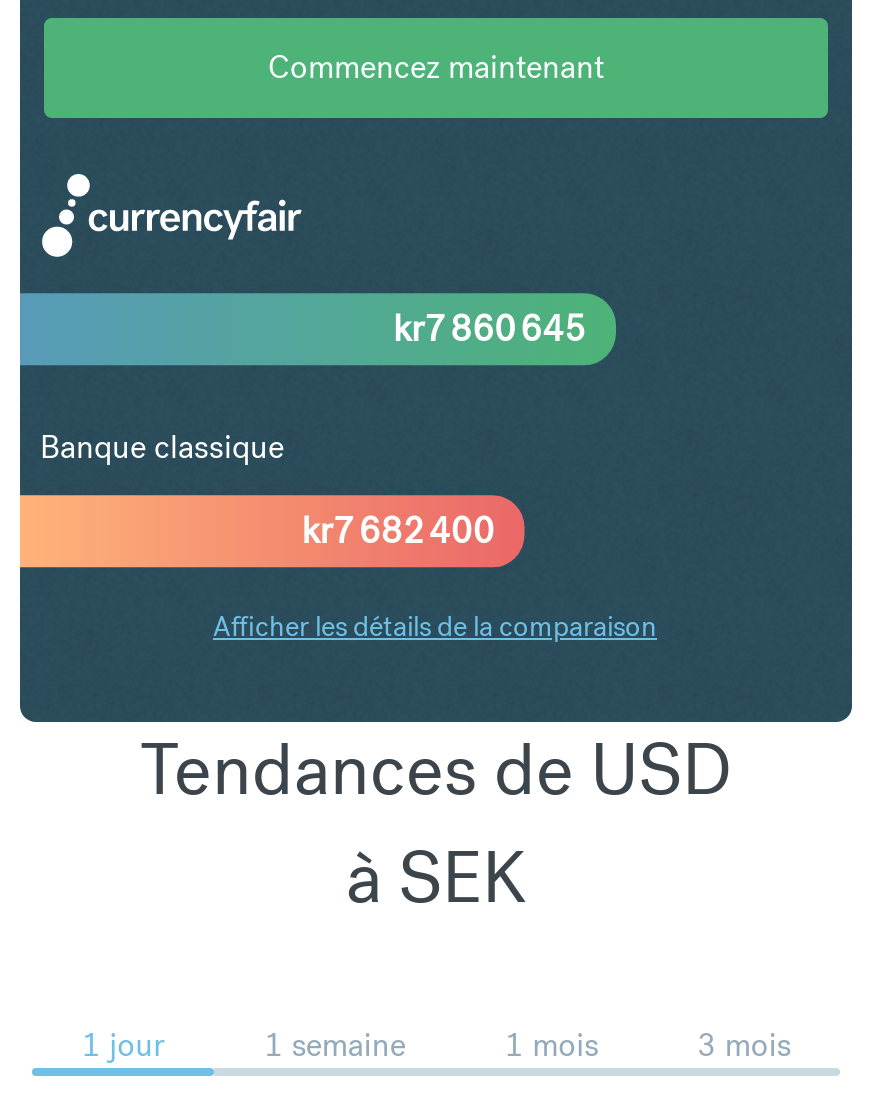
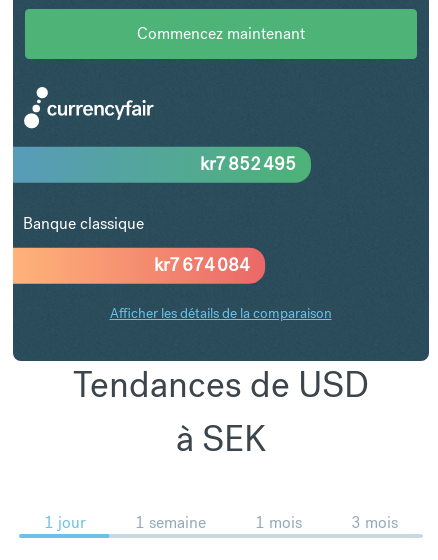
[393,305,586,351] kr7 860 645 -> [200,152,296,175] kr7 852 495
[301,507,494,553] kr7 682 400 -> [154,253,250,276] kr | 7 674 084

